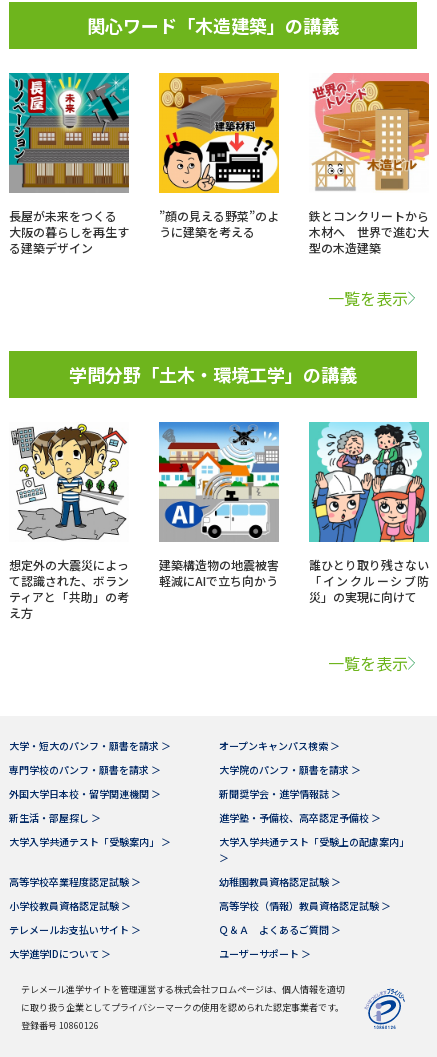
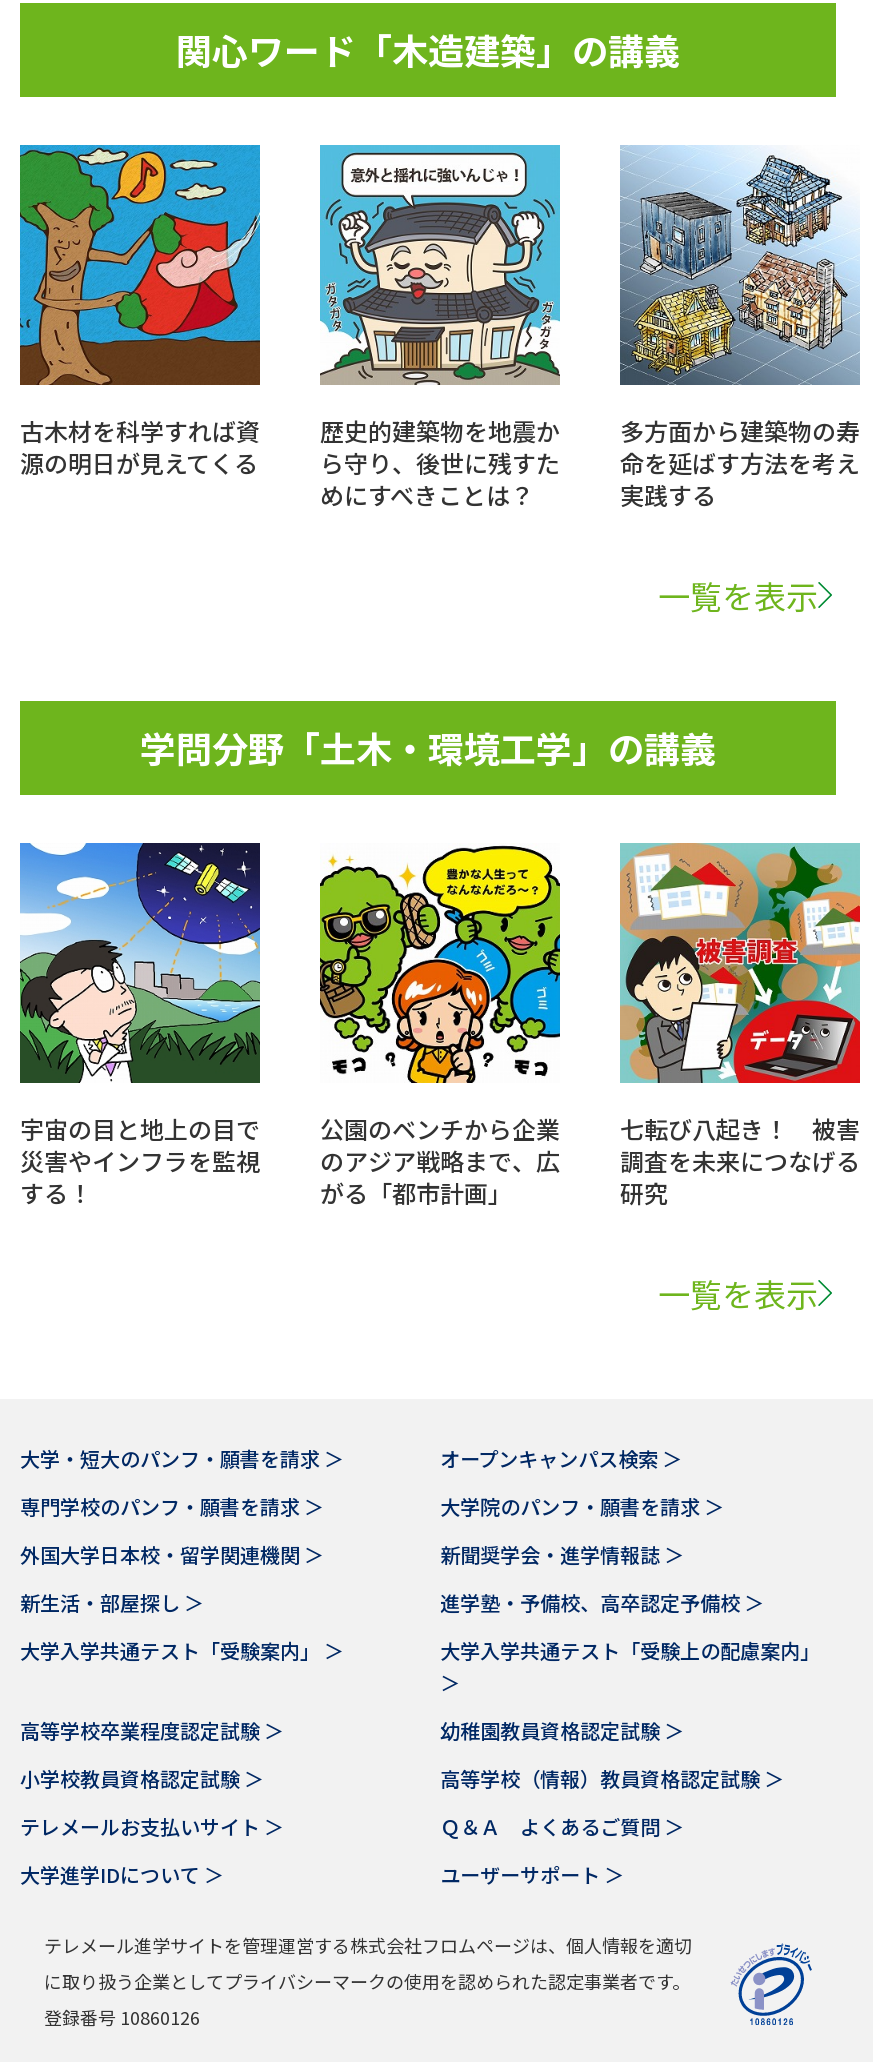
[8,73,130,256] [image] | 長屋が未来をつくる | 大阪の暮らしを再生す | る建築デザイン -> [18,145,262,479] [image] | 古木材を科学すれば資 | 源の明日が見えてくる
[158,72,280,240] [image] | ”顔の見える野菜”のよ | うに建築を考える -> [318,143,562,511] [image] | 歴史的建築物を地震か | ら守り、後世に残すた | めにすべきことは？
[309,72,430,256] [image] | 鉄とコンクリートから | 木材へ 世界で進む大 | 型の木造建築 -> [618,145,862,511] [image] | 多方面から建築物の寿 | 命を延ばす方法を考え | 実践する
[9,423,129,621] [image] | 想定外の大震災によっ | て認識された、ボラン | ティアと「共助」の考 | え方 -> [18,841,262,1209] [image] | 宇宙の目と地上の目で | 災害やインフラを監視 | する！
[158,421,280,589] [image] | 建築構造物の地震被害 | 軽減にAIで立ち向かう -> [318,843,562,1209] [image] | 公園のベンチから企業 | のアジア戦略まで、広 | がる「都市計画」
[308,421,430,605] [image] | 誰ひとり取り残さない | 「インクルーシブ防 | 災」の実現に向けて -> [618,841,862,1209] [image] | 七転び八起き！ 被害 | 調査を未来につなげる | 研究

